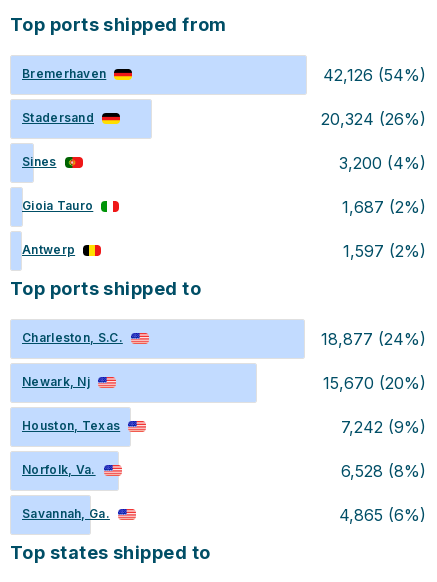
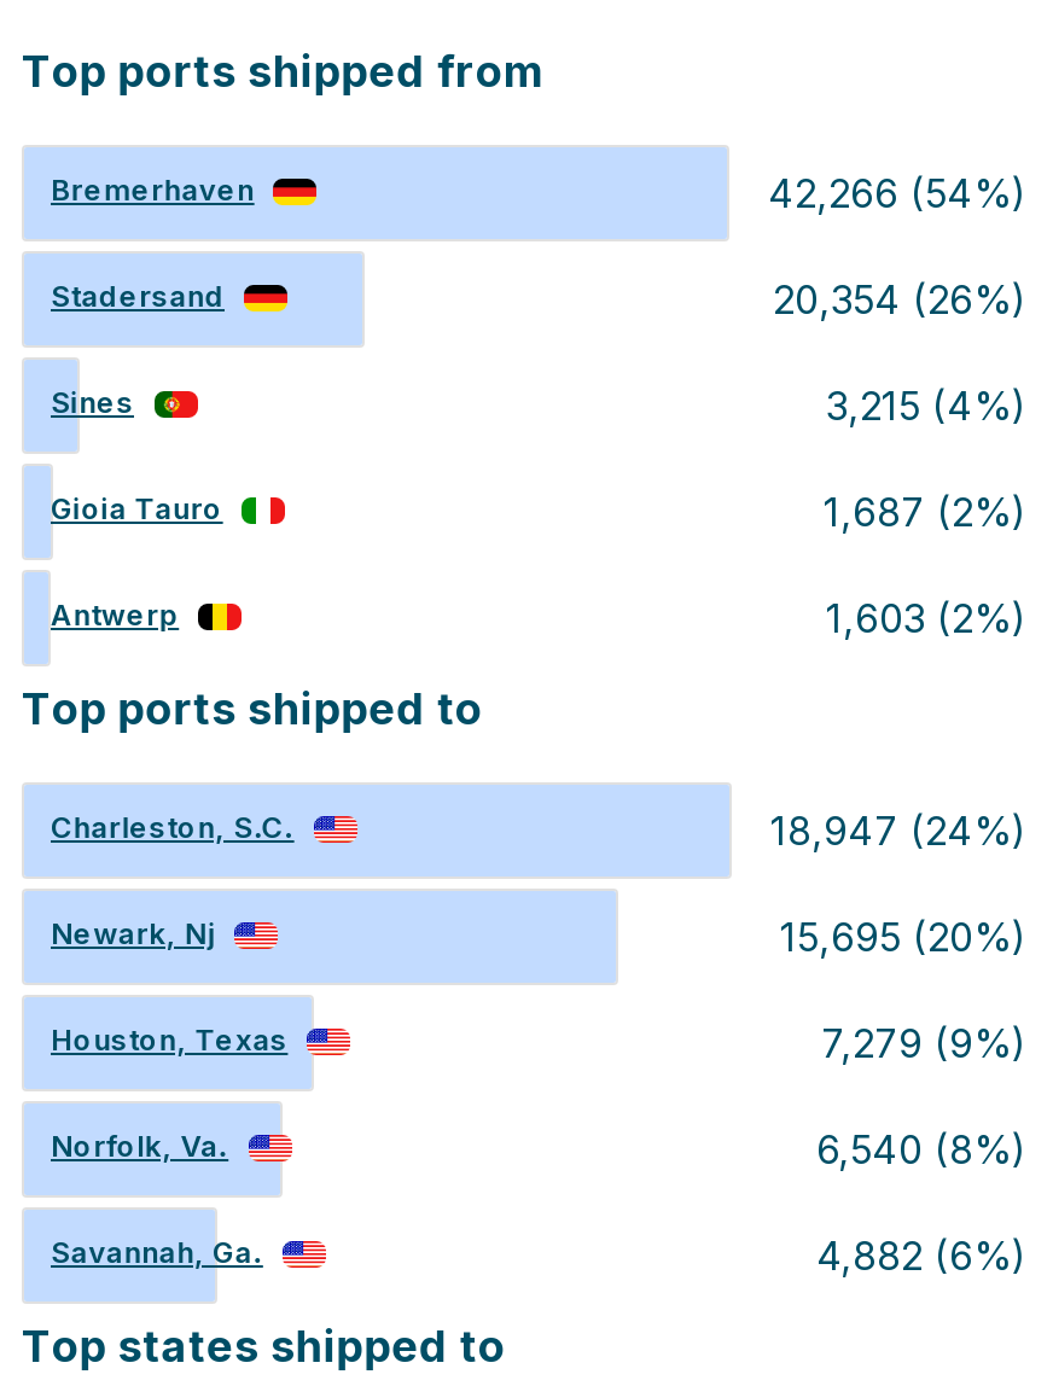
[323,65,426,85] 42,126 (54%) -> [768,169,1026,217] 42,266 (54%)
[321,109,426,129] 20,324 (26%) -> [773,275,1026,324] 20,354 (26%)
[339,153,426,173] 3,200 (4%) -> [826,382,1026,430] 3,215 (4%)
[343,241,426,261] 1,597 (2%) -> [826,594,1026,642] 1,603 (2%)
[321,329,426,349] 18,877 (24%) -> [770,806,1026,855] 18,947 (24%)
[323,373,426,393] 15,670 (20%) -> [780,913,1026,961] 15,695 (20%)
[341,417,426,437] 7,242 (9%) -> [821,1019,1026,1067] 7,279 (9%)
[341,461,426,481] 6,528 (8%) -> [816,1125,1026,1174] 6,540 (8%)
[339,505,426,525] 4,865 (6%) -> [816,1231,1026,1280] 4,882 (6%)

